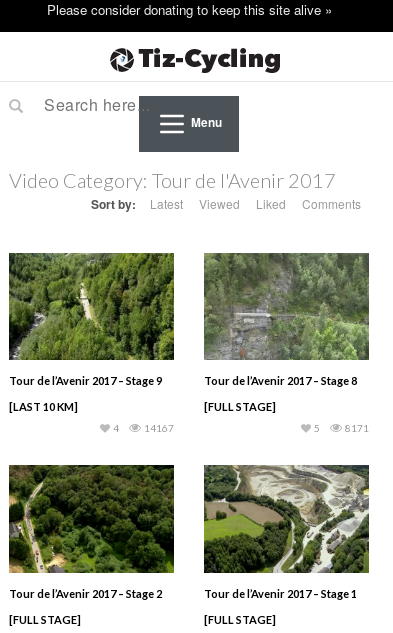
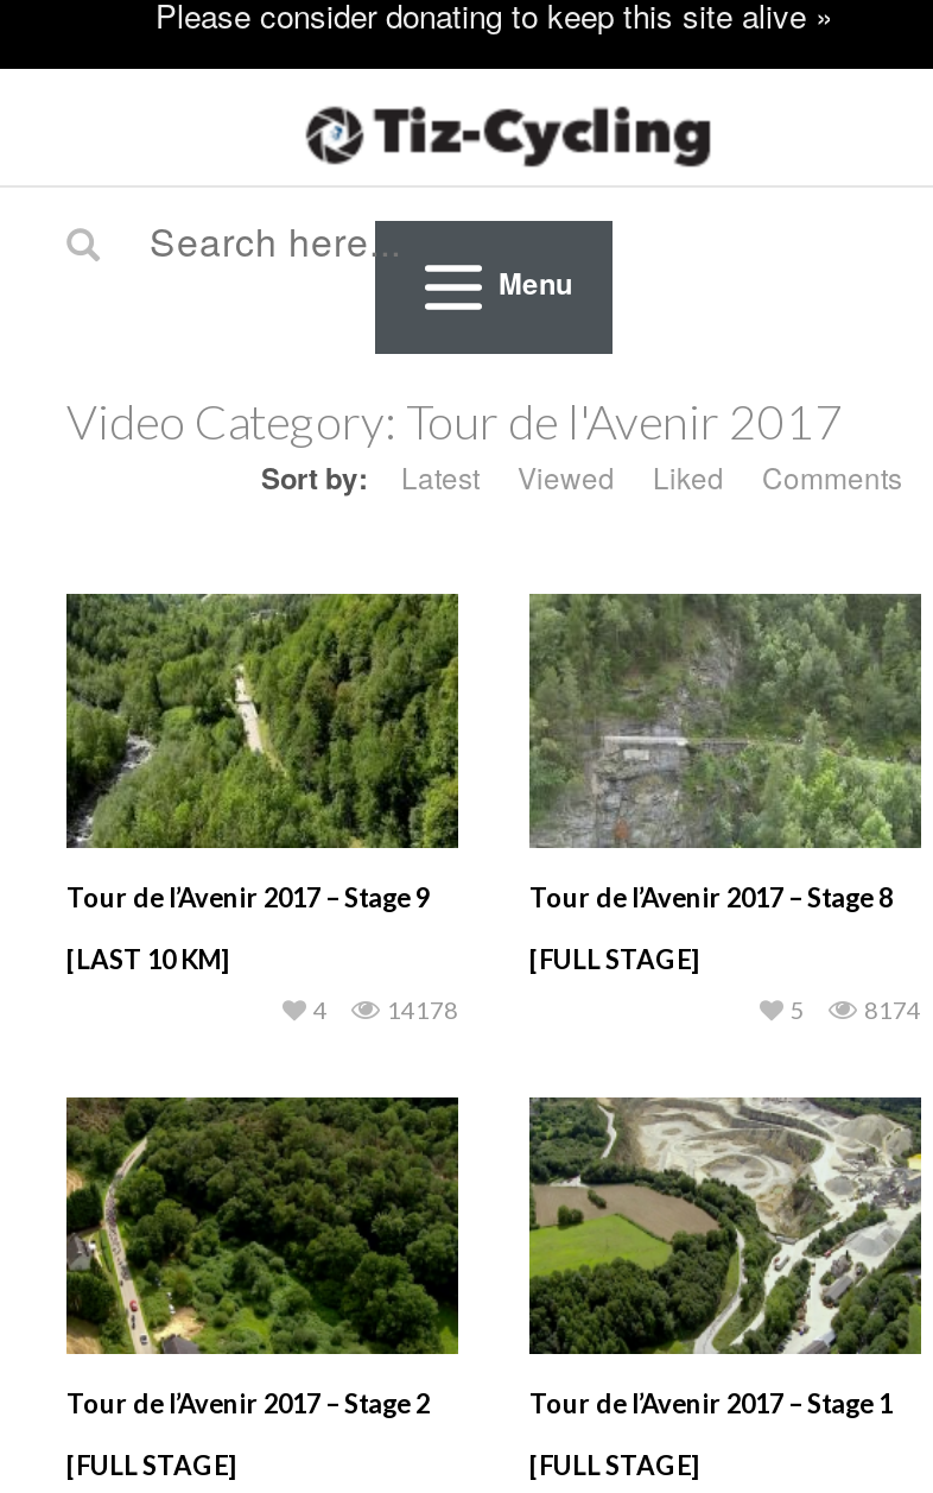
[144,422,174,434] 14167 -> [387,996,458,1025] 14178
[345,422,369,434] 8171 -> [864,996,921,1025] 8174

